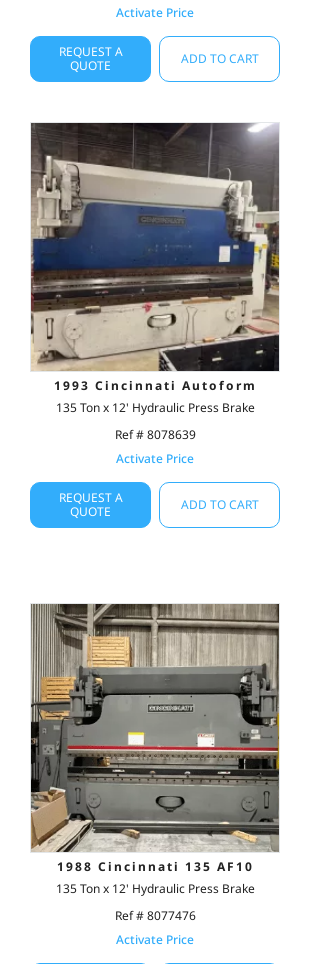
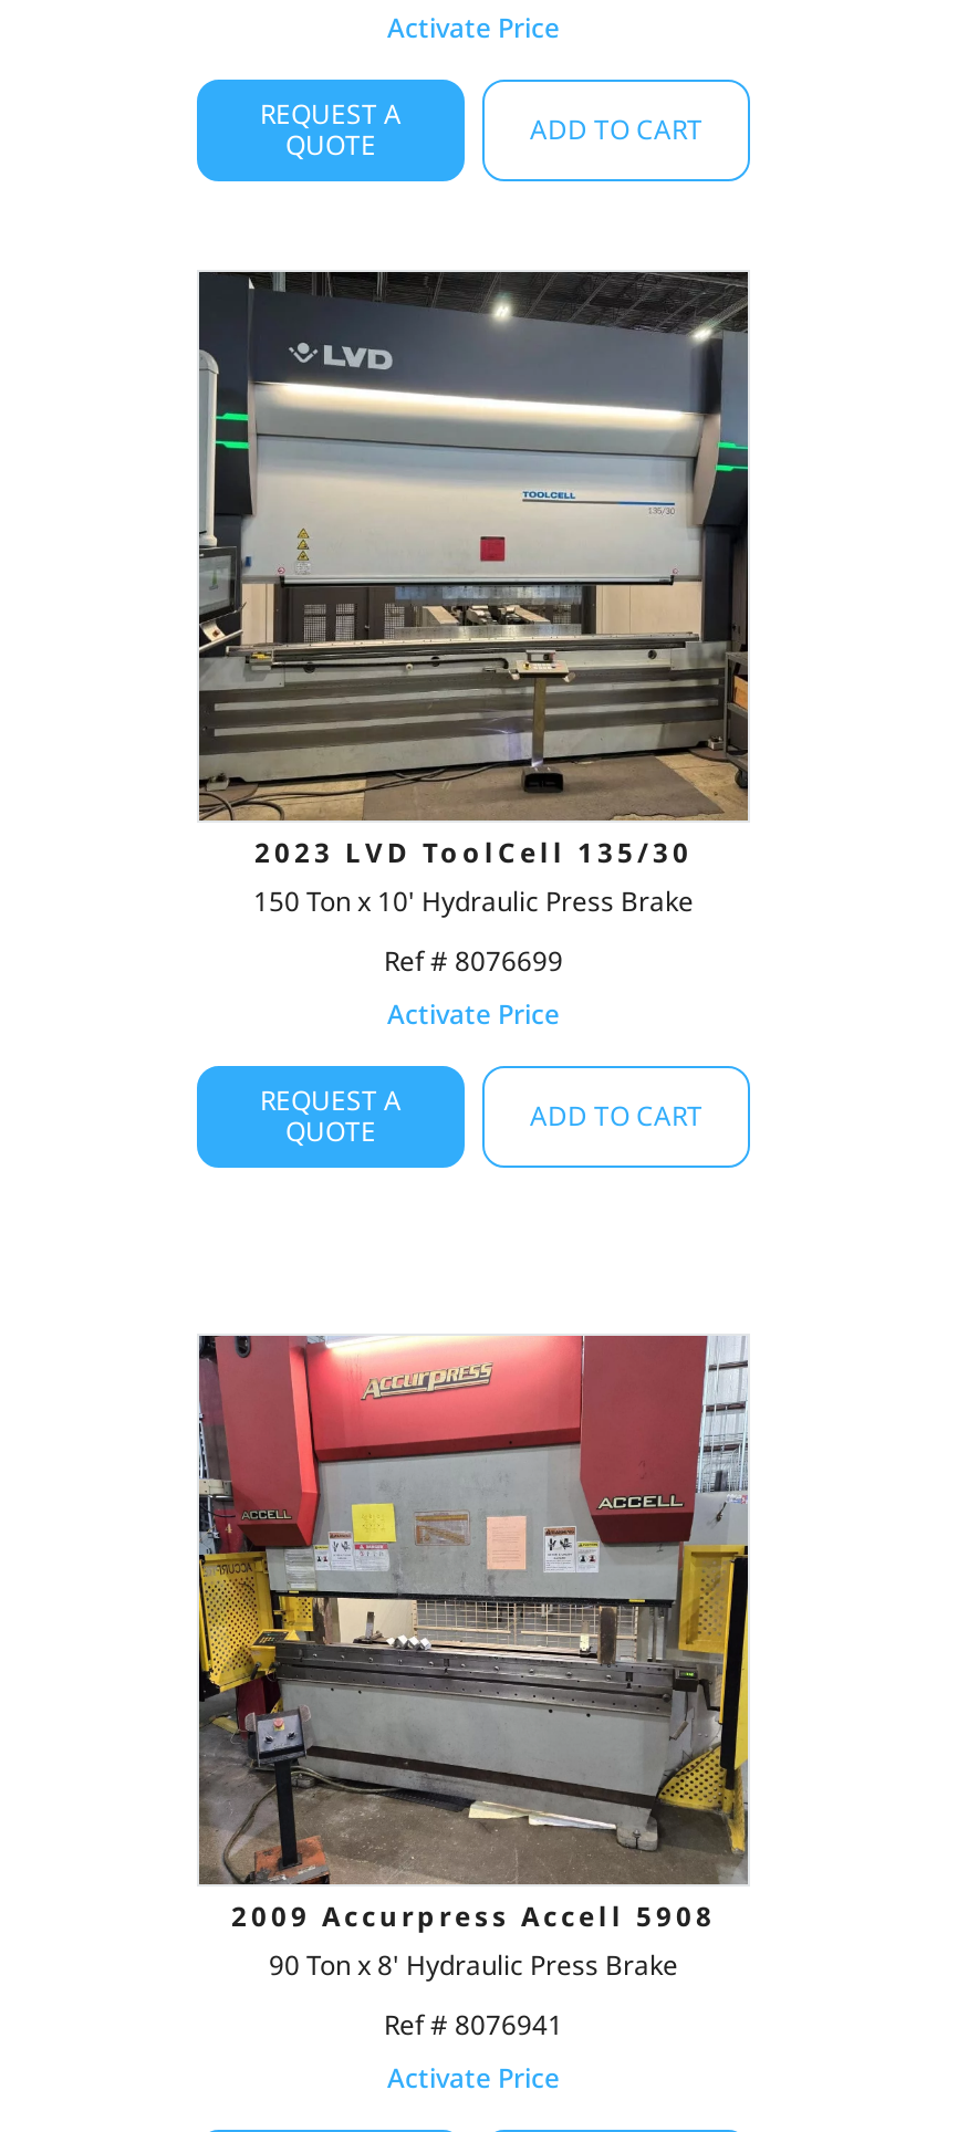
[30,123,280,415] [image] | 1993 Cincinnati Autoform | 135 Ton x 12' Hydraulic Press Brake -> [197,270,750,919] [image] | 2023 LVD ToolCell 135/30 | 150 Ton x 10' Hydraulic Press Brake
[114,425,195,442] Ref # 8078639 -> [384,941,563,979] Ref # 8076699
[30,603,280,897] [image] | 1988 Cincinnati 135 AF10 | 135 Ton x 12' Hydraulic Press Brake -> [197,1334,750,1984] [image] | 2009 Accurpress Accell 5908 | 90 Ton x 8' Hydraulic Press Brake
[114,907,195,924] Ref # 8077476 -> [384,2006,563,2044] Ref # 8076941

